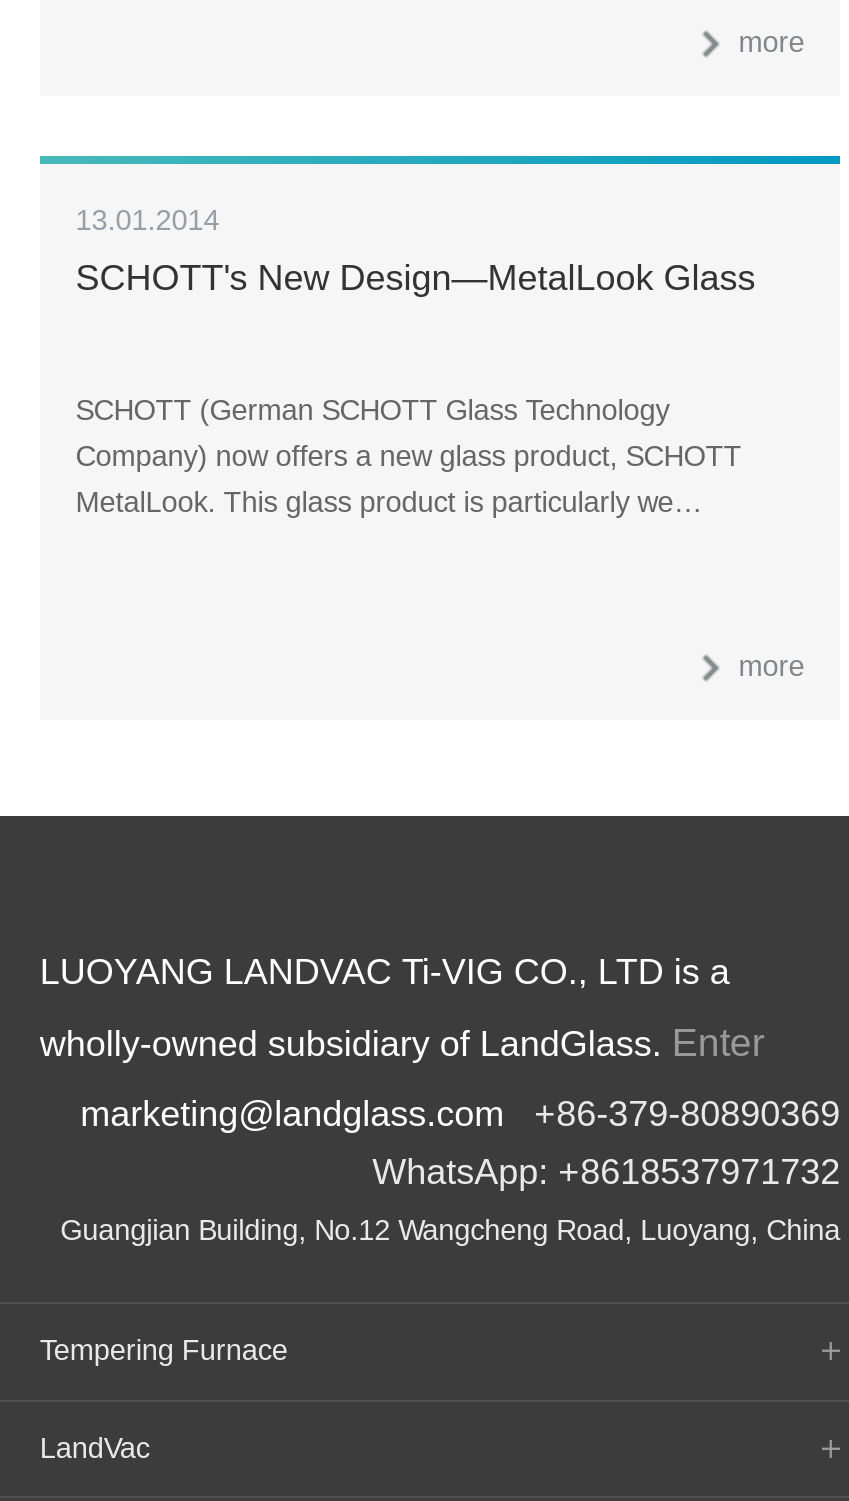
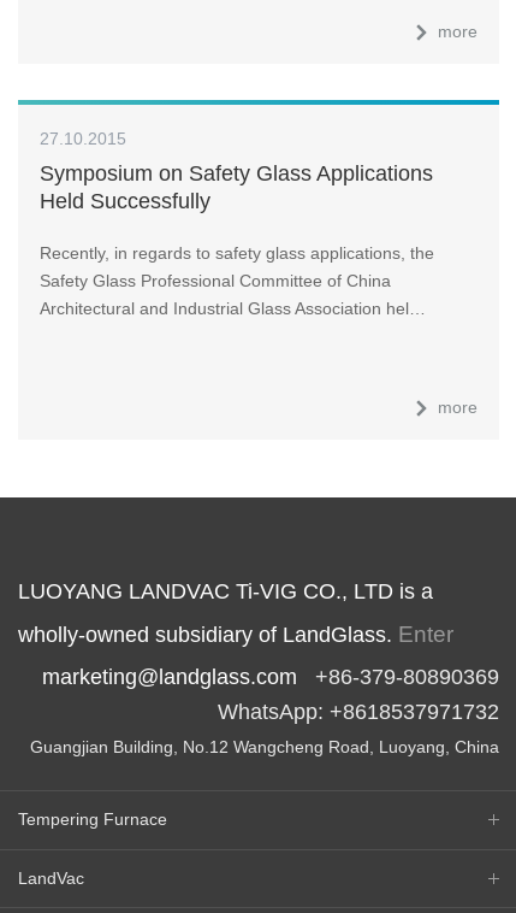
[76,204,220,236] 13.01.2014 -> [39,129,126,148] 27.10.2015
[76,258,756,298] SCHOTT's New Design—MetalLook Glass -> [39,161,433,213] Symposium on Safety Glass Applications | Held Successfully
[76,393,742,517] SCHOTT (German SCHOTT Glass Technology | Company) now offers a new glass product, SCHOTT | MetalLook. This glass product is particularly we… -> [39,243,434,318] Recently, in regards to safety glass applications, the | Safety Glass Professional Committee of China | Architectural and Industrial Glass Association hel…

